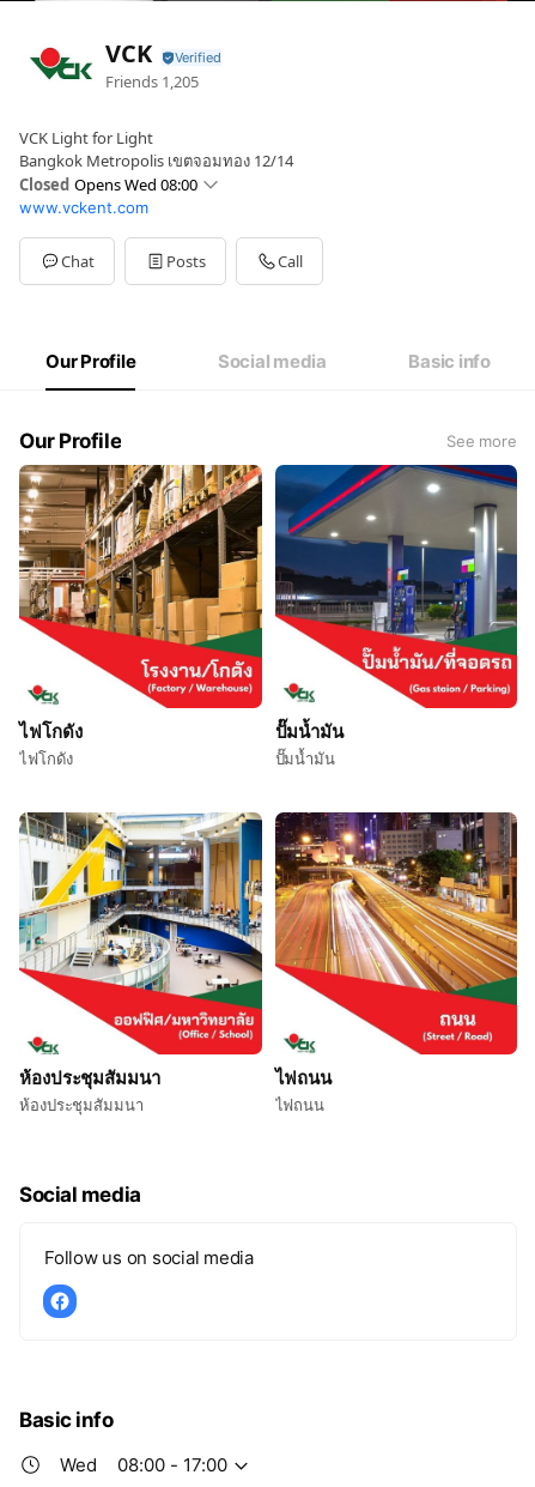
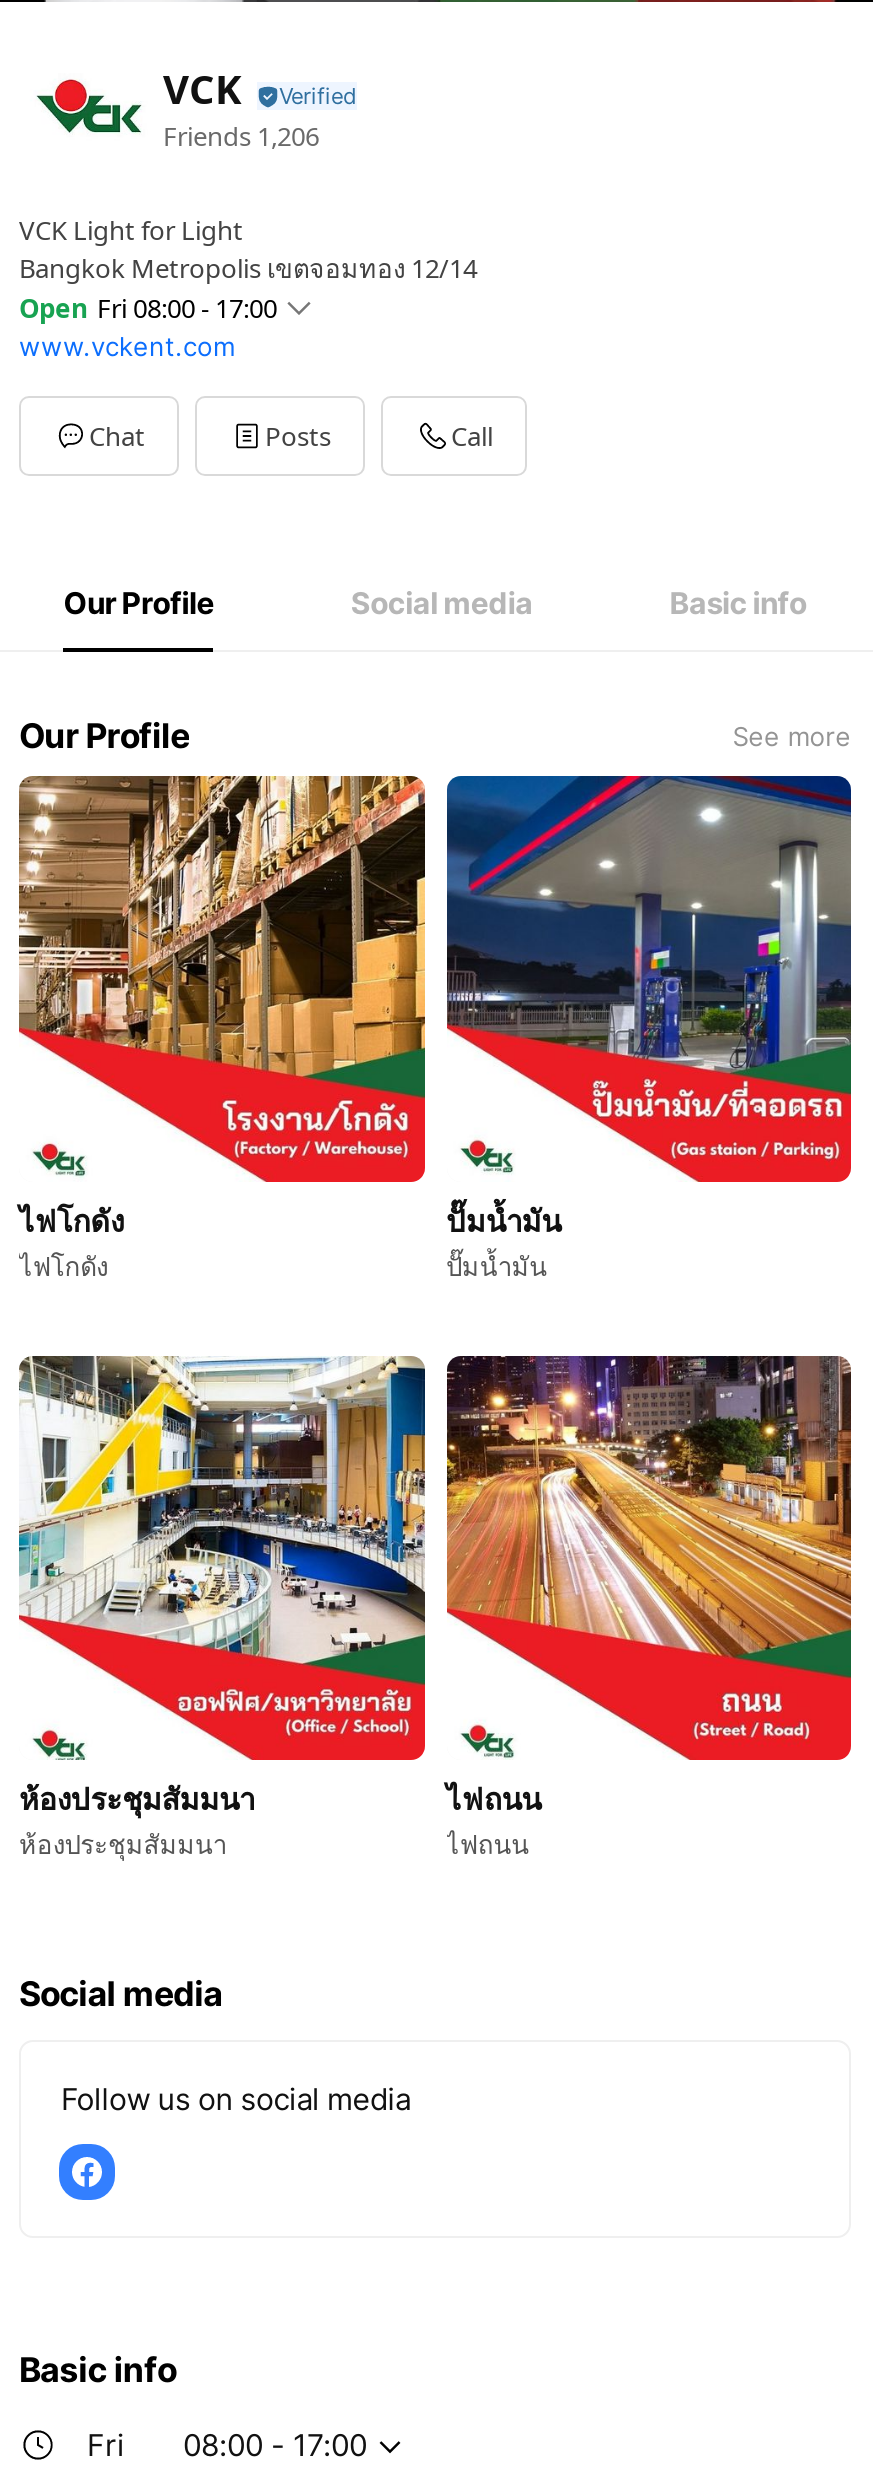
[105,71,199,92] Friends 1,205 -> [163,118,319,154] Friends 1,206
[19,174,197,196] Closed Opens Wed 08:00 -> [19,291,277,327] Open Fri 08:00 - 17:00
[60,1454,97,1477] Wed -> [87,2427,125,2465] Fri

